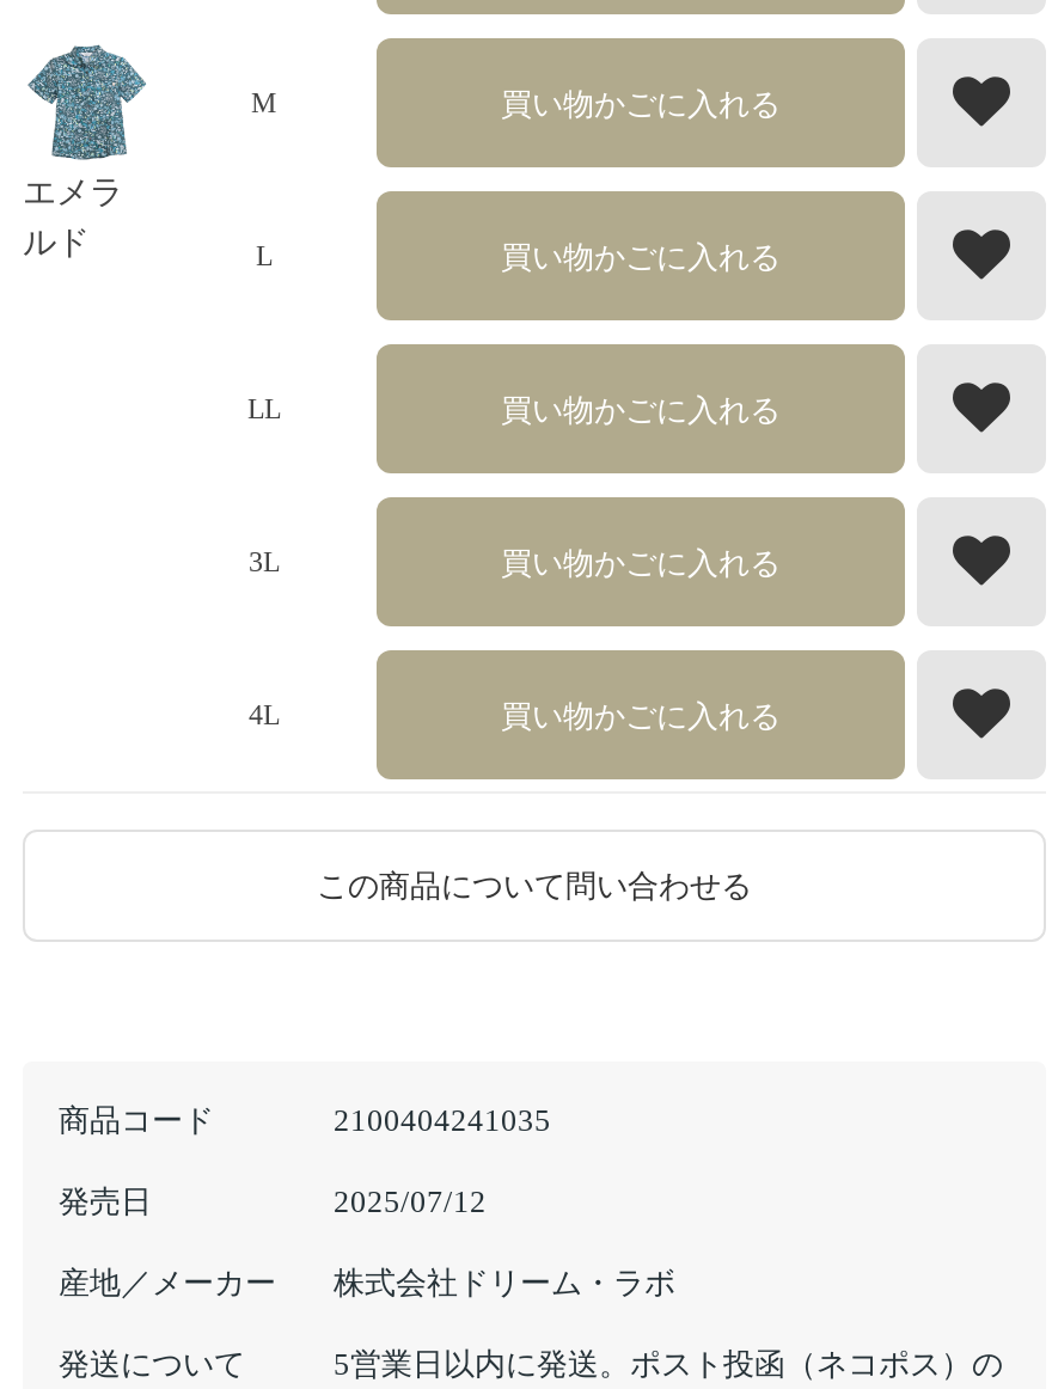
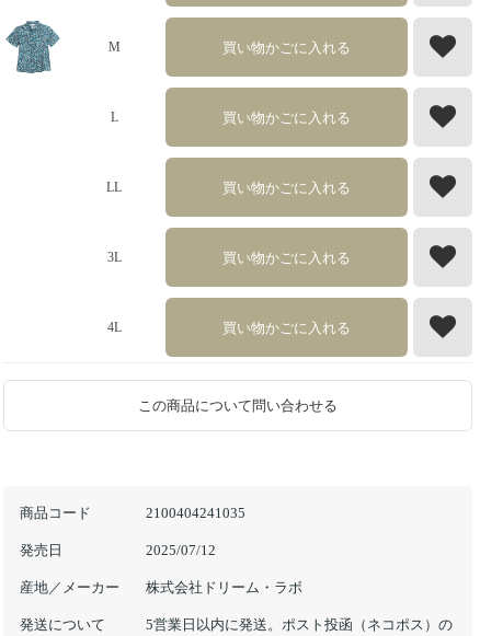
[23,175,123,261] エメラ | ルド -> none

